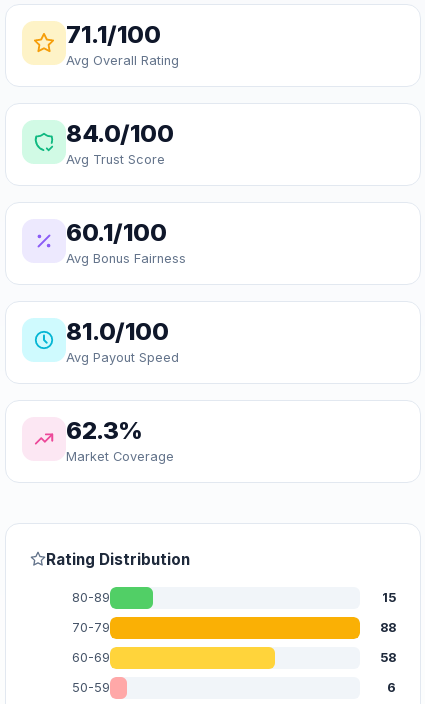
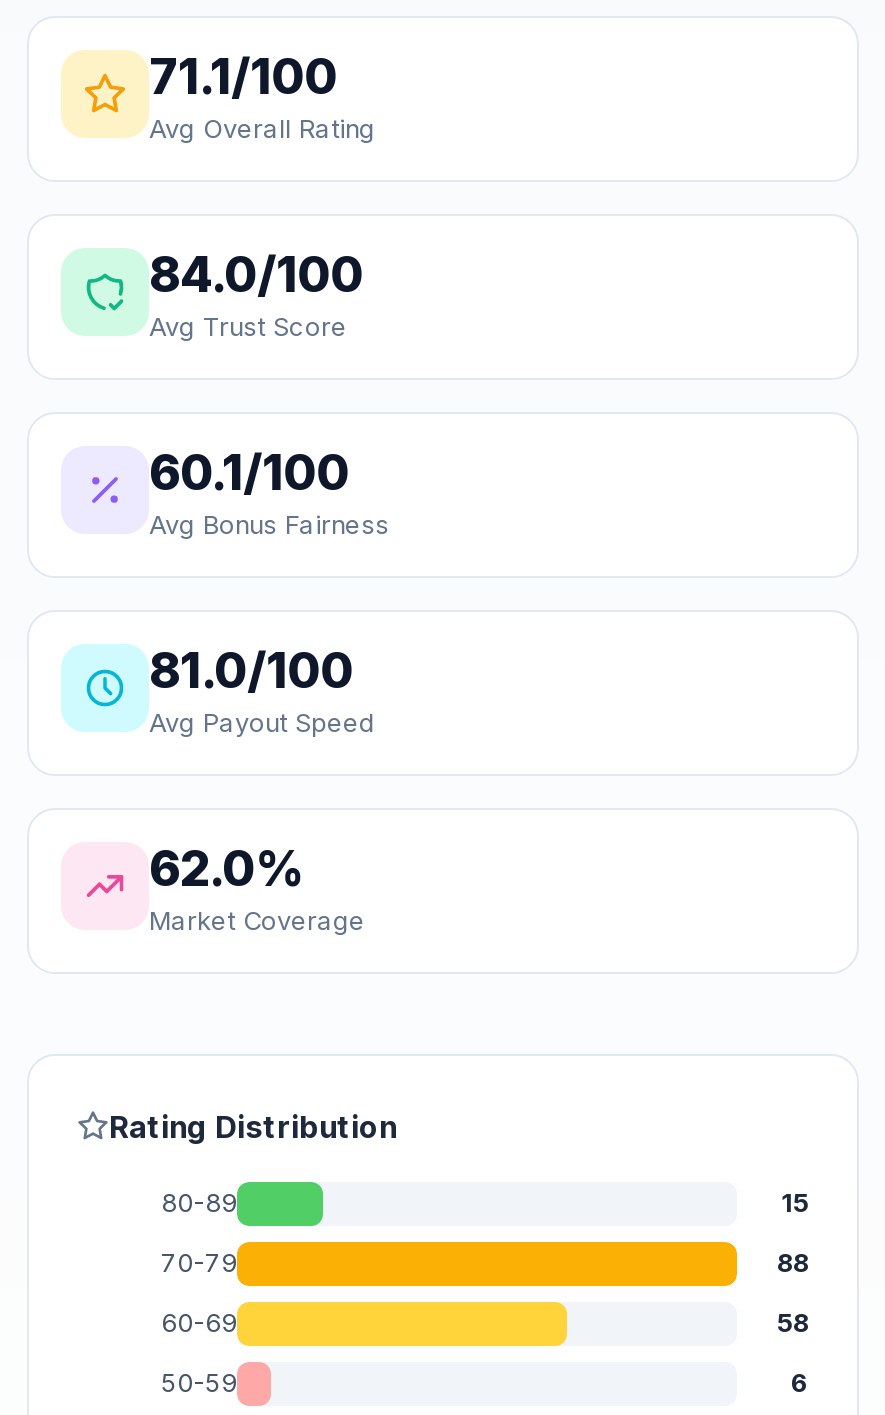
[66,416,143,445] 62.3% -> [149,840,304,898] 62.0%

